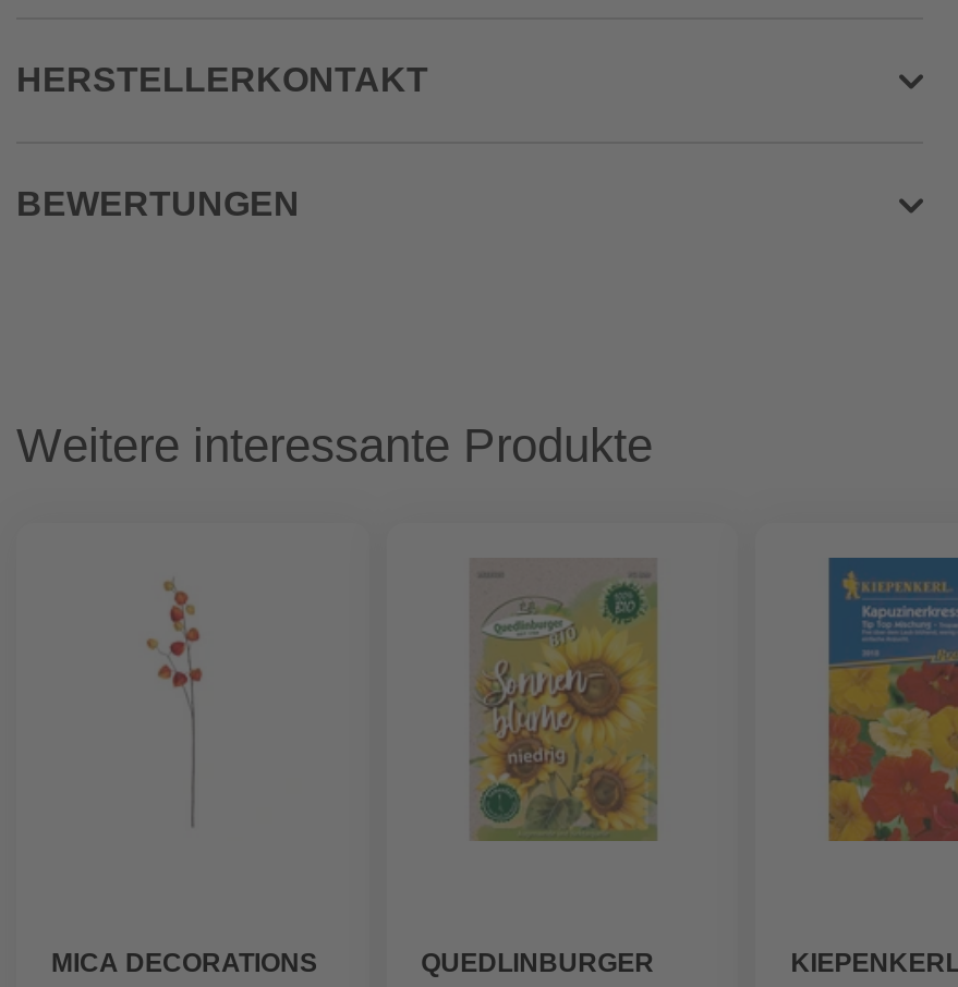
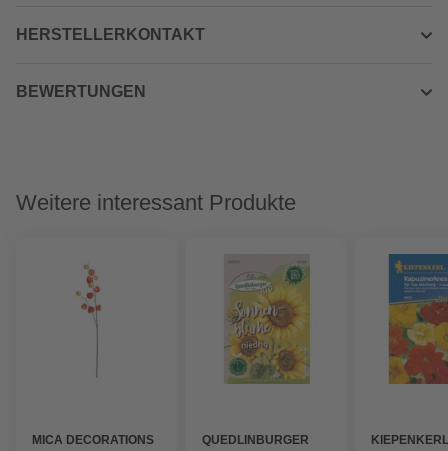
[16,418,653,473] Weitere interessante Produkte -> [16,190,296,215] Weitere interessant Produkte

